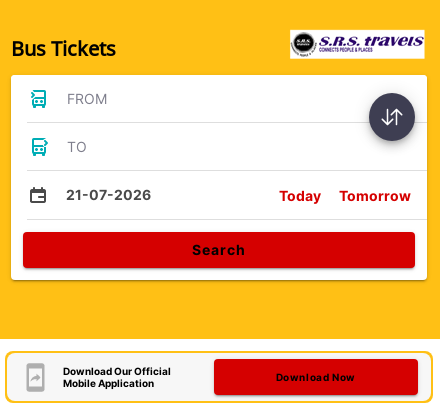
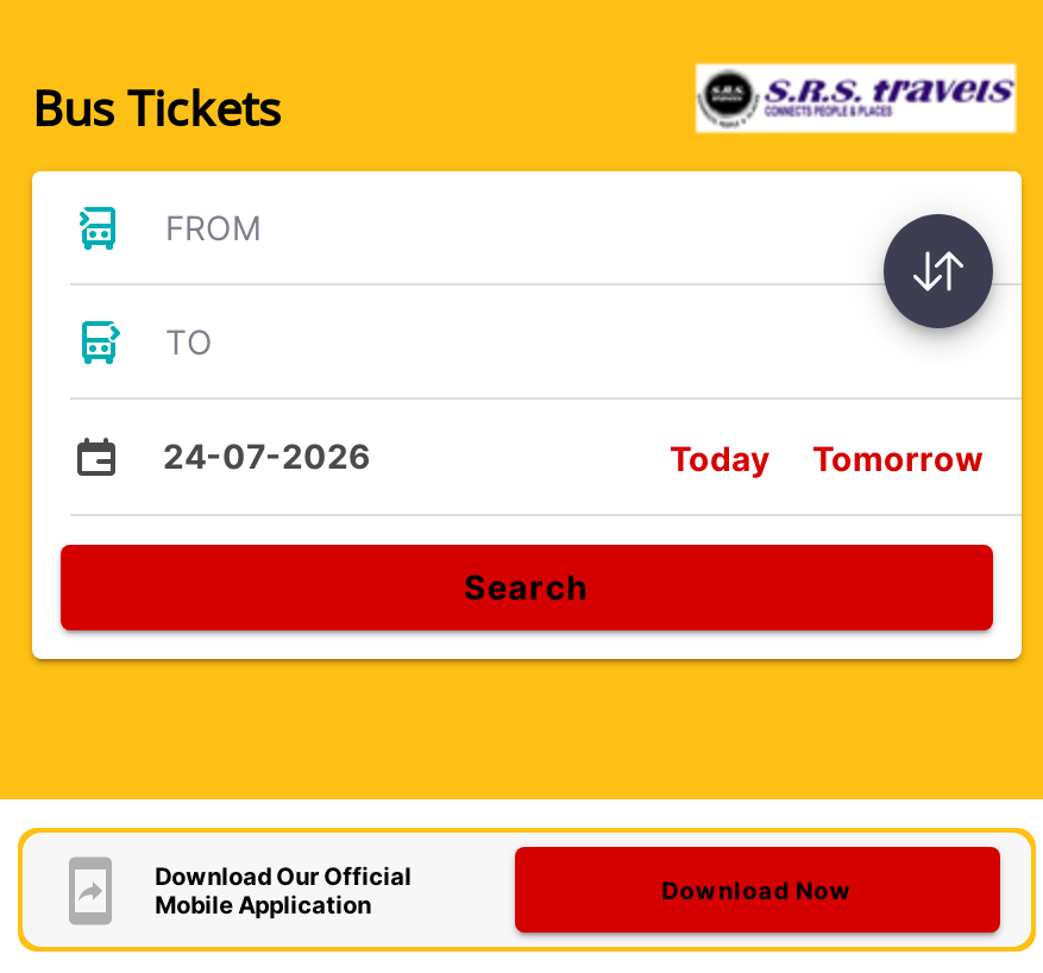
[66,186,151,203] 21-07-2026 -> [163,435,370,476] 24-07-2026

